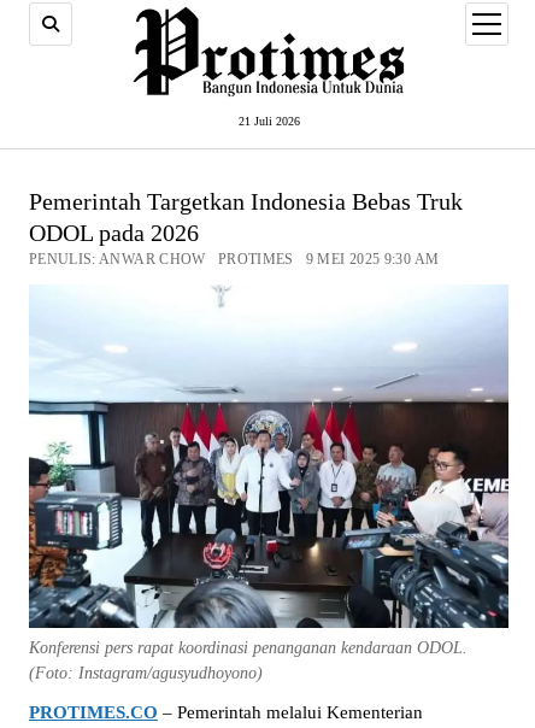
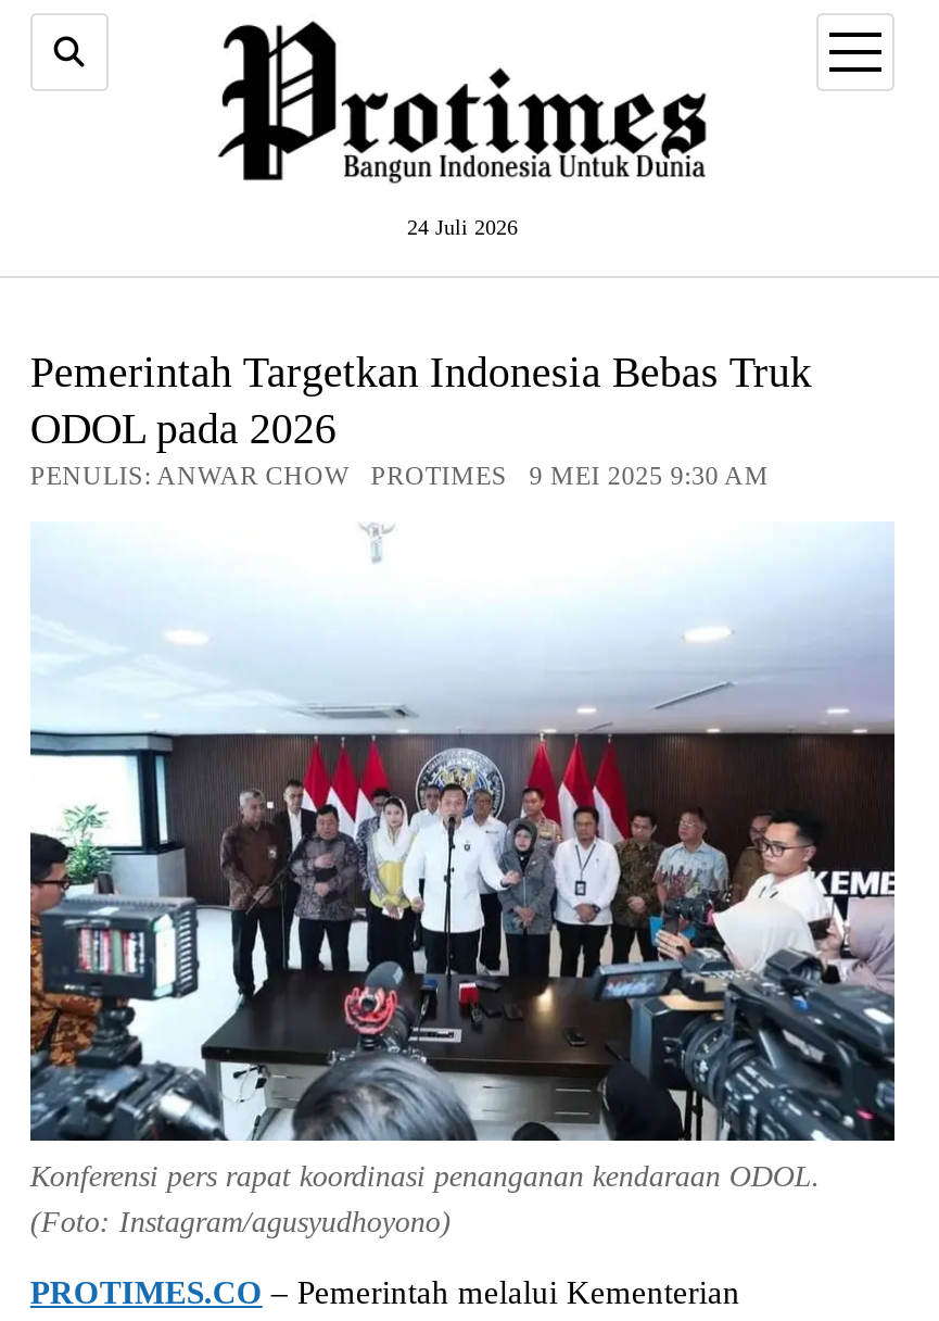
[238,115,299,128] 21 Juli 2026 -> [407,216,518,240] 24 Juli 2026

